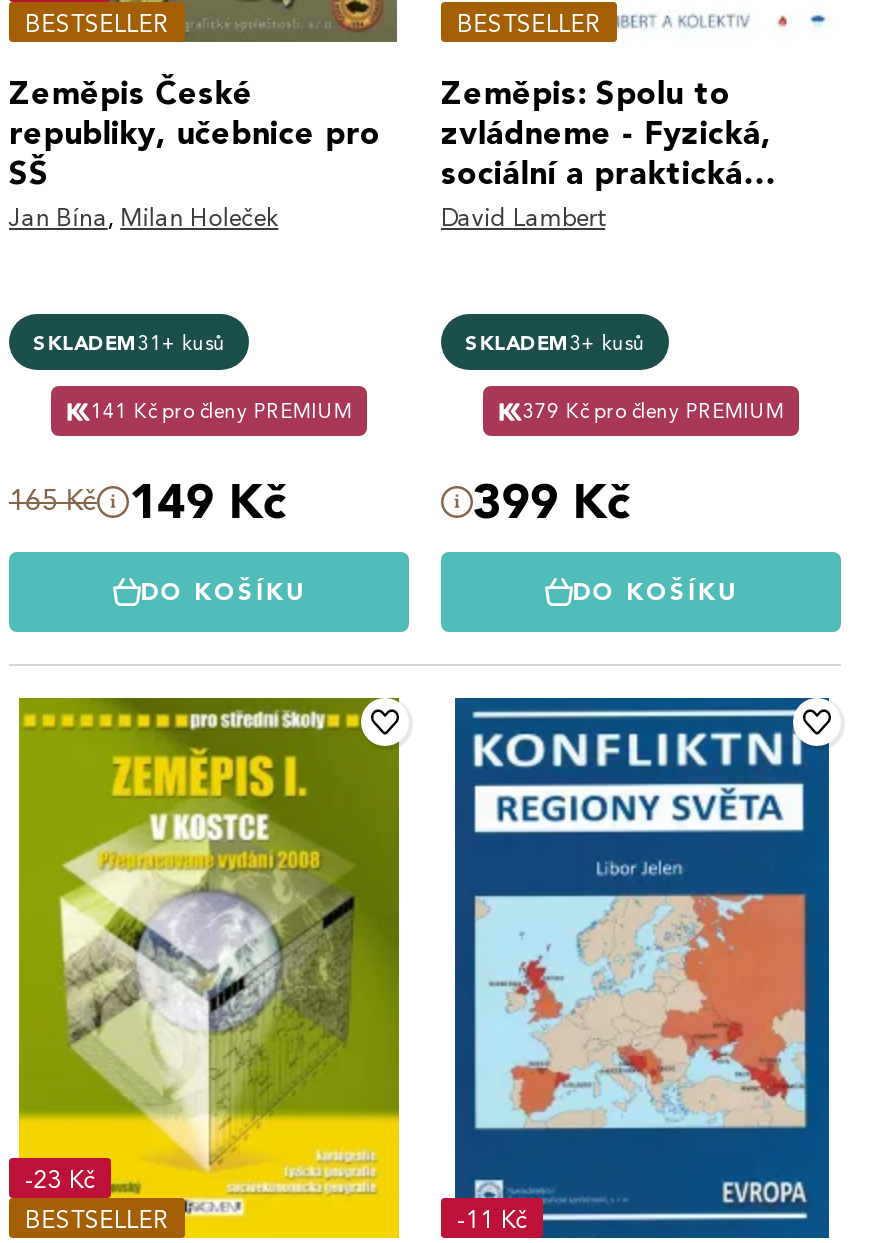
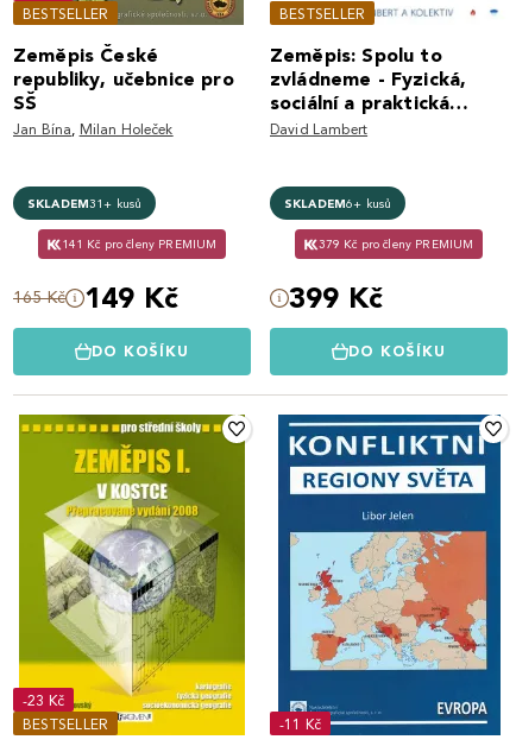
[465,329,645,355] SKLADEM 3+ kusů -> [284,195,391,211] SKLADEM 6+ kusů

